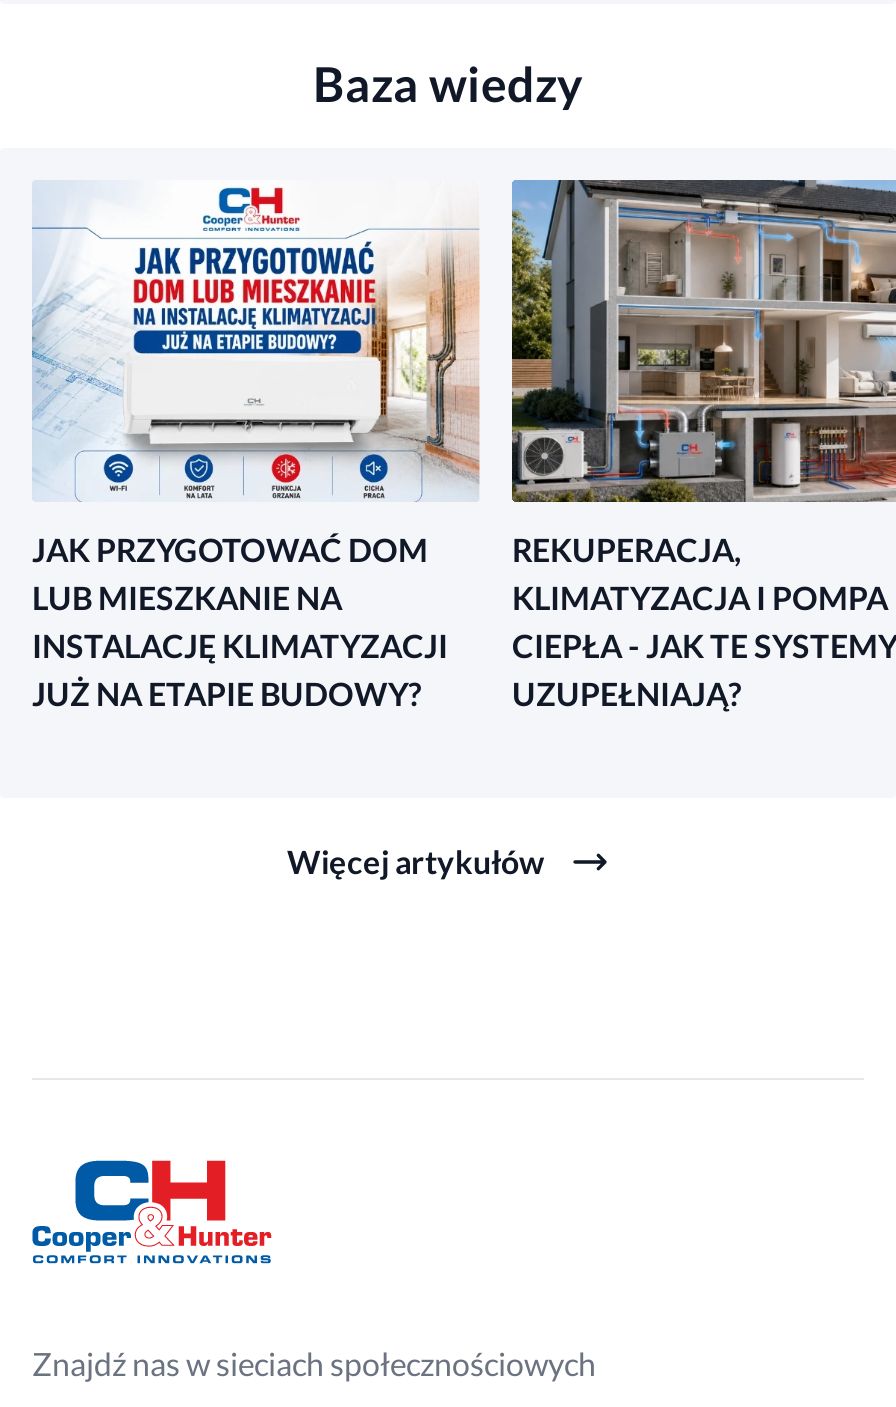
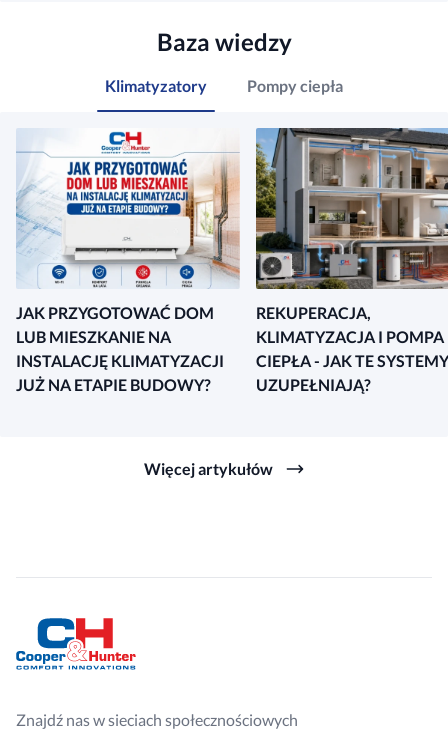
none -> [105,76,343,95] Klimatyzatory | Pompy ciepła

